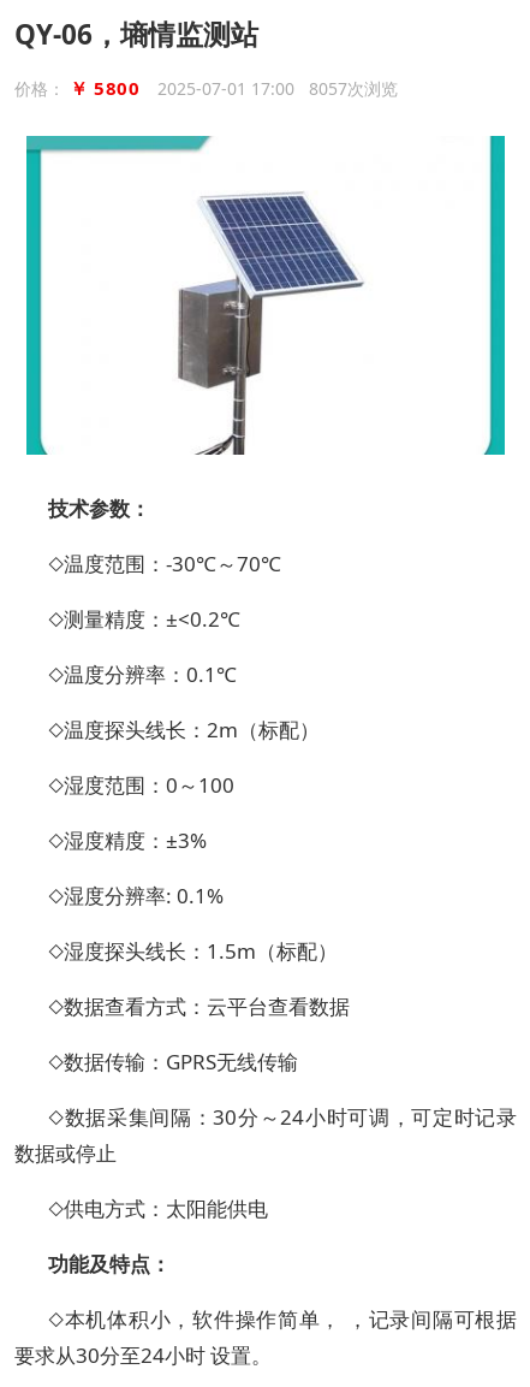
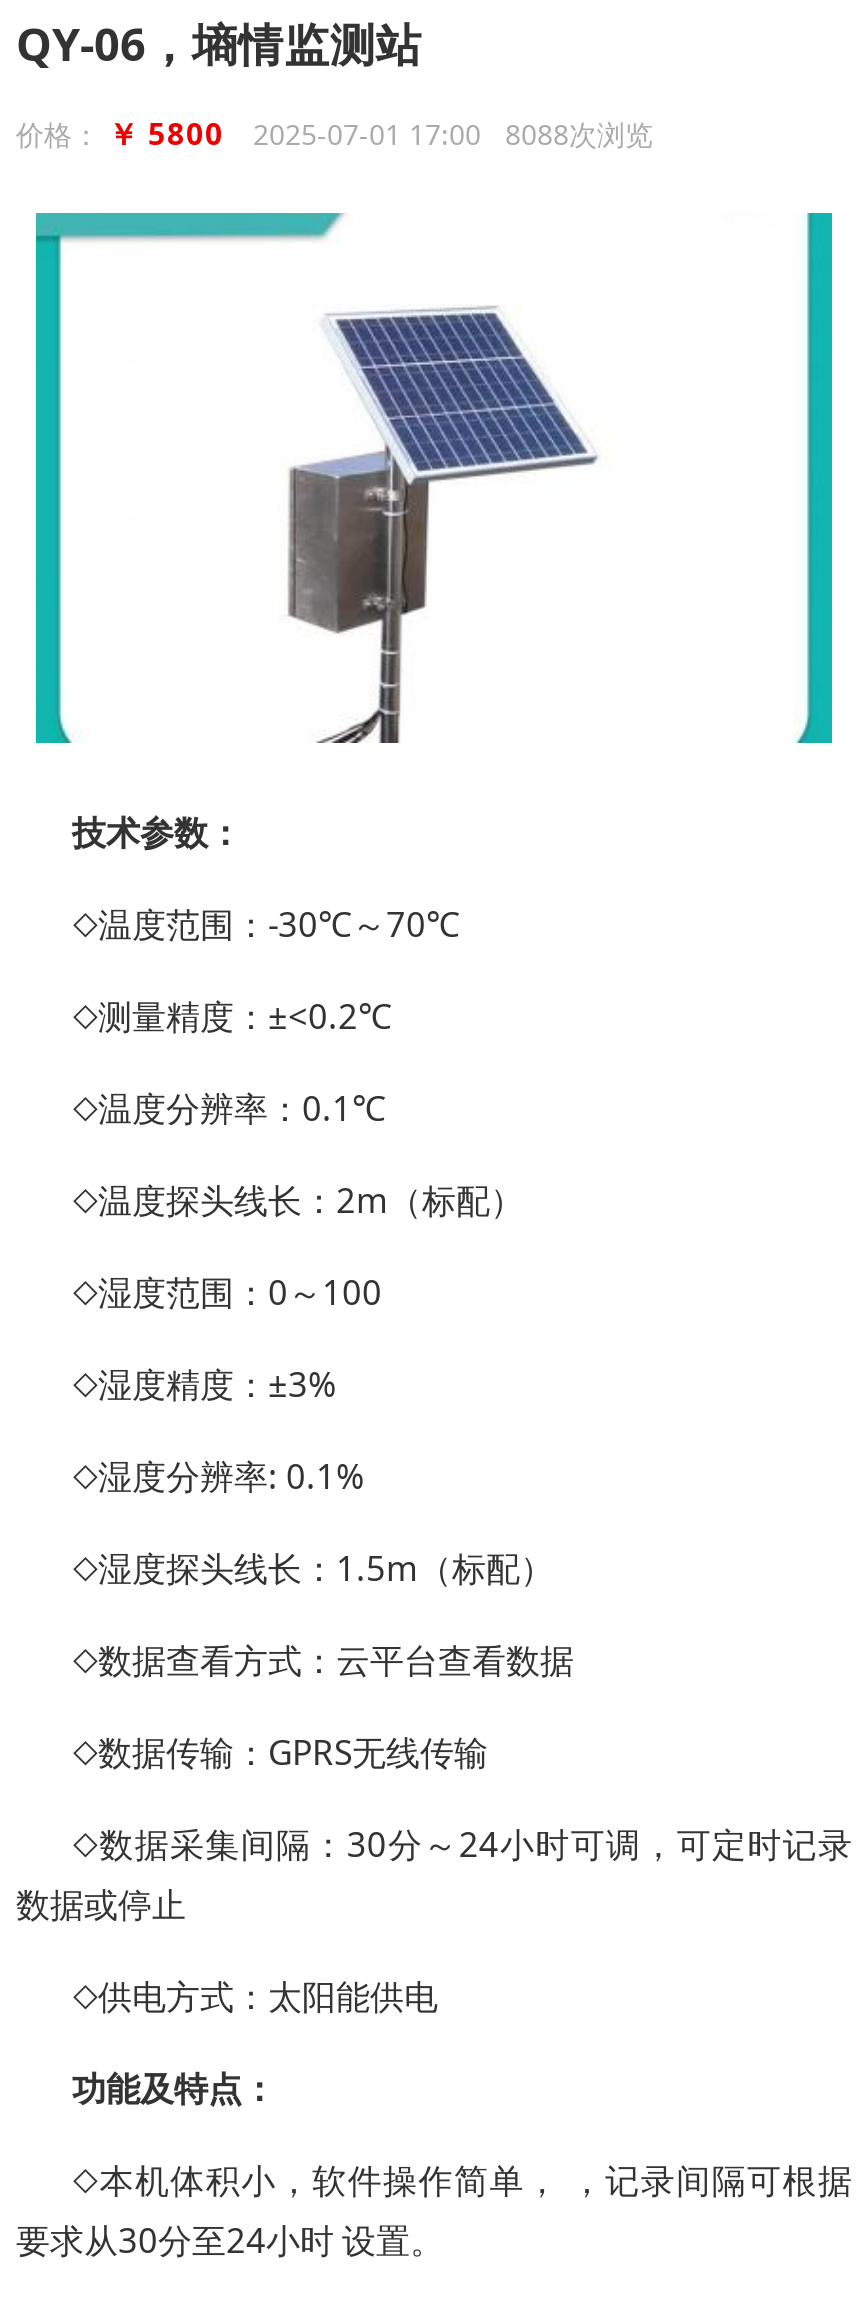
[14,76,397,100] 价格：￥ 5800 2025-07-01 17:00 8057次浏览 -> [16,113,653,153] 价格：￥ 5800 2025-07-01 17:00 8088次浏览

